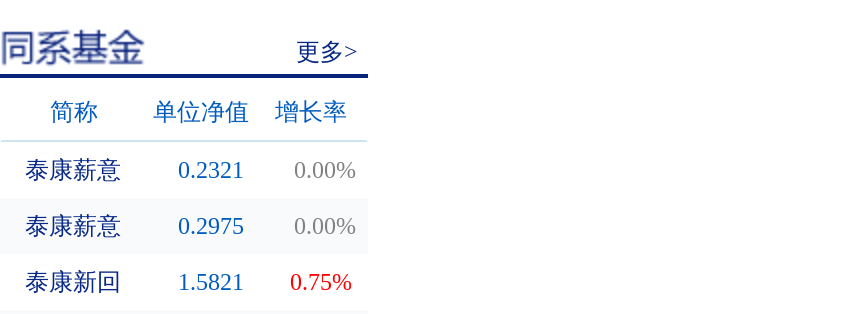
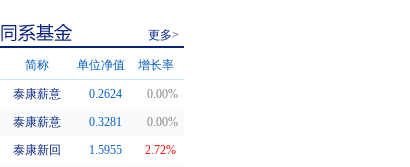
[178,156,356,184] 0.2321 0.00% -> [89,87,178,101] 0.2624 0.00%
[178,212,356,240] 0.2975 0.00% -> [89,115,178,129] 0.3281 0.00%
[178,268,244,296] 1.5821 -> [89,143,122,157] 1.5955
[290,268,352,296] 0.75% -> [145,143,176,157] 2.72%

